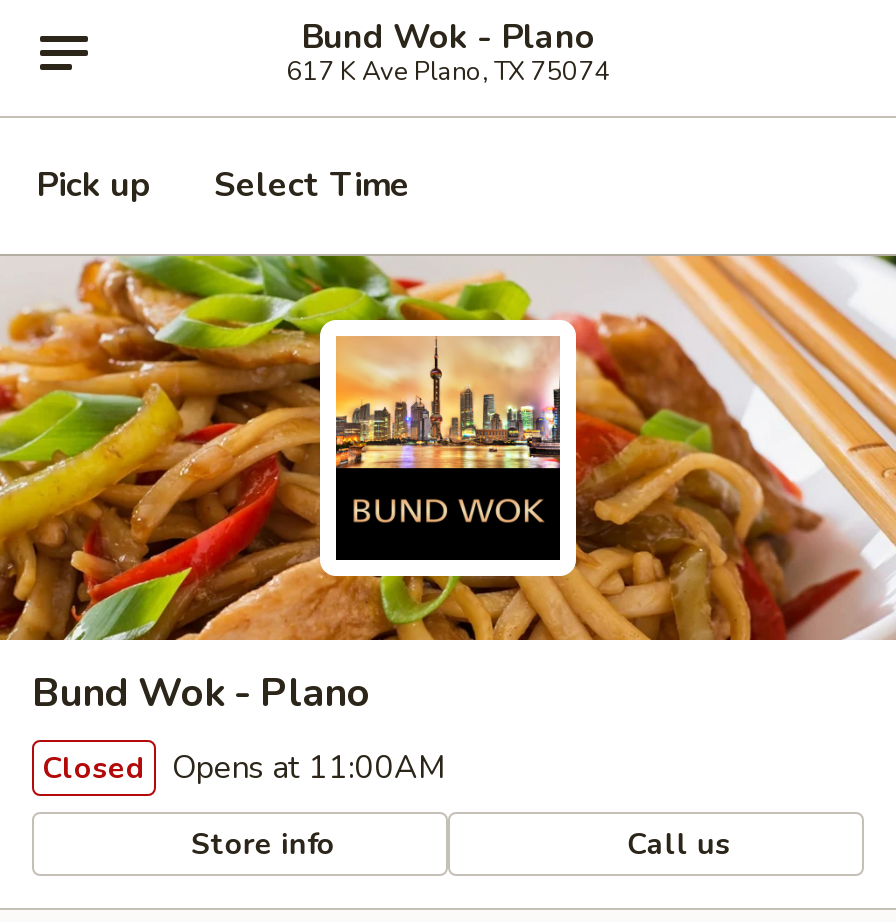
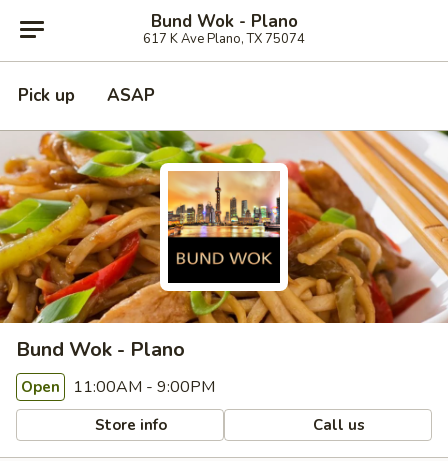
[214,162,410,208] Select Time -> [107,84,155,107] ASAP
[42,746,446,790] Closed Opens at 11:00AM -> [21,376,215,398] Open 11:00AM - 9:00PM

